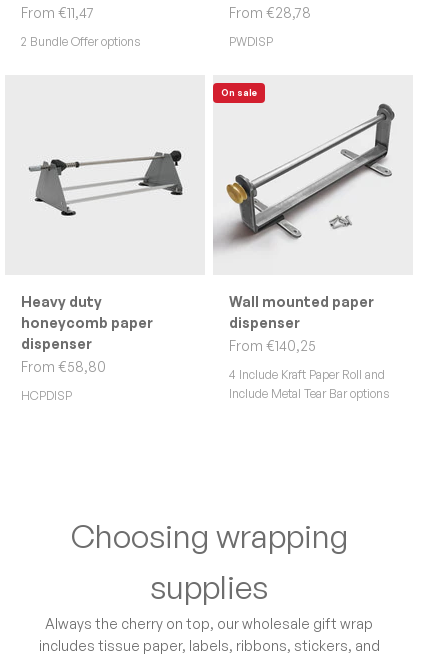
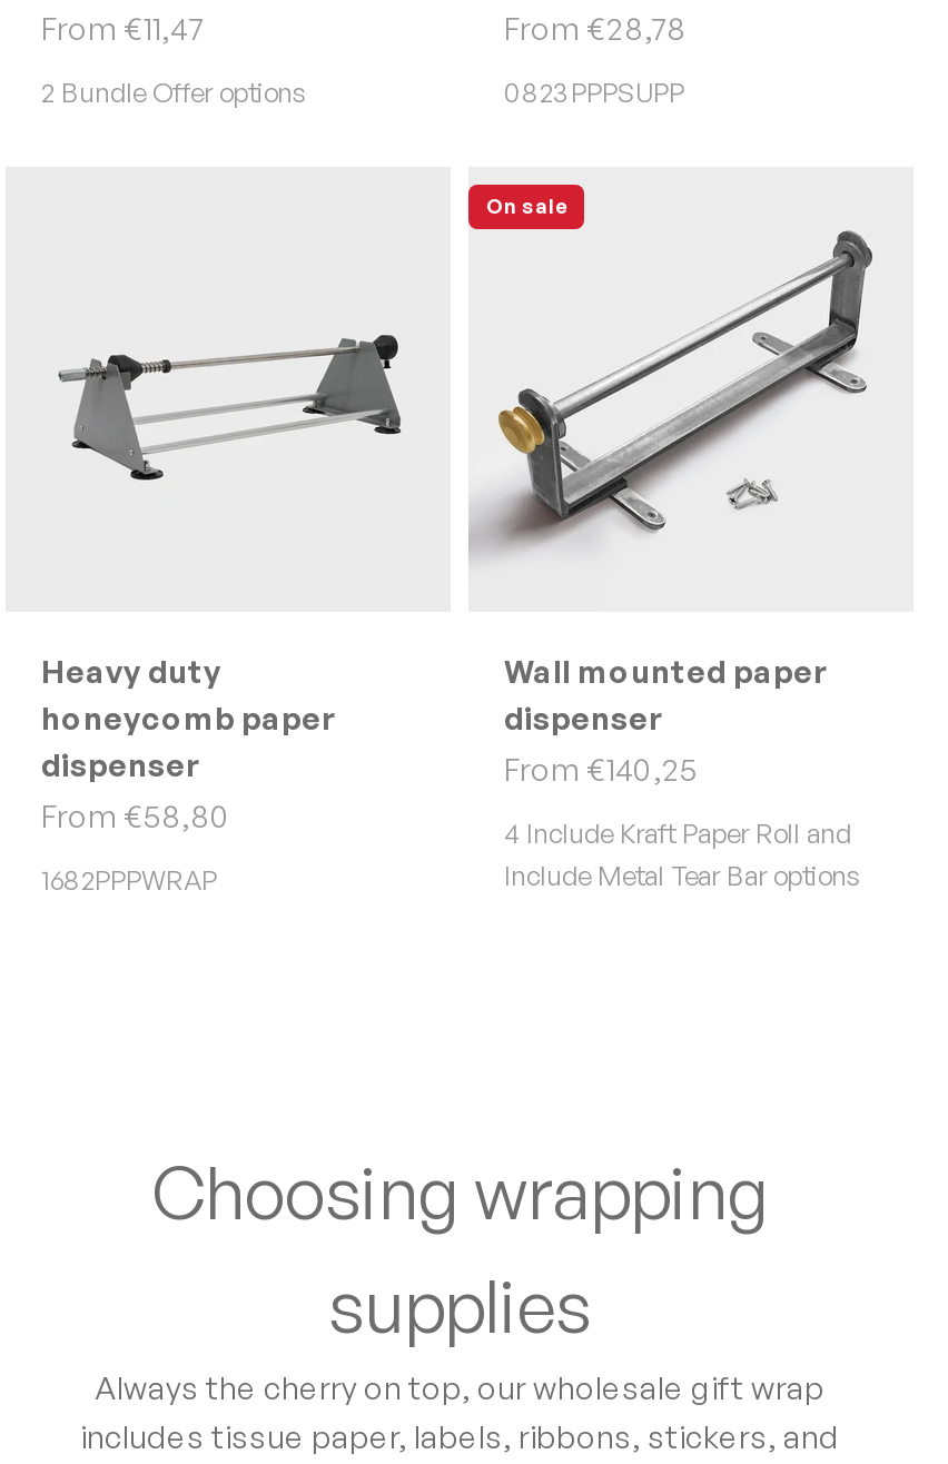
[229,34,273,49] PWDISP -> [504,76,684,110] 0823PPPSUPP
[21,388,72,403] HCPDISP -> [41,864,217,897] 1682PPPWRAP

